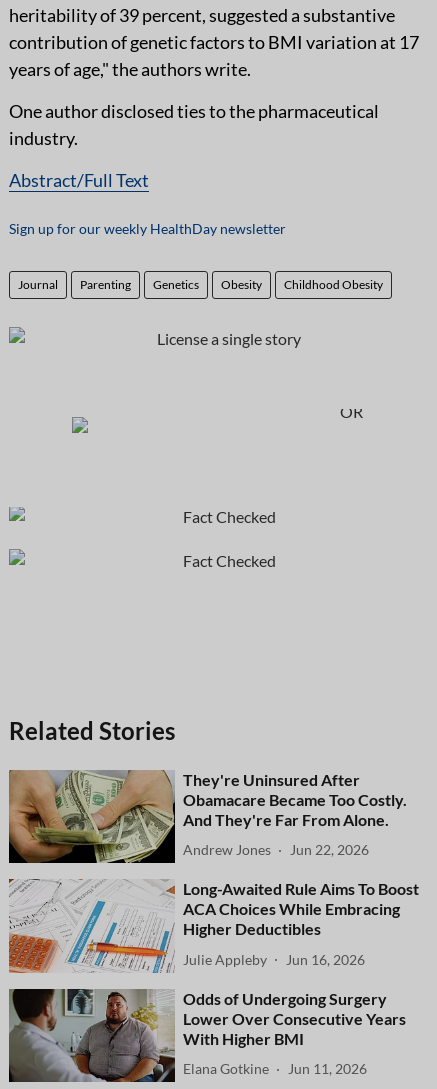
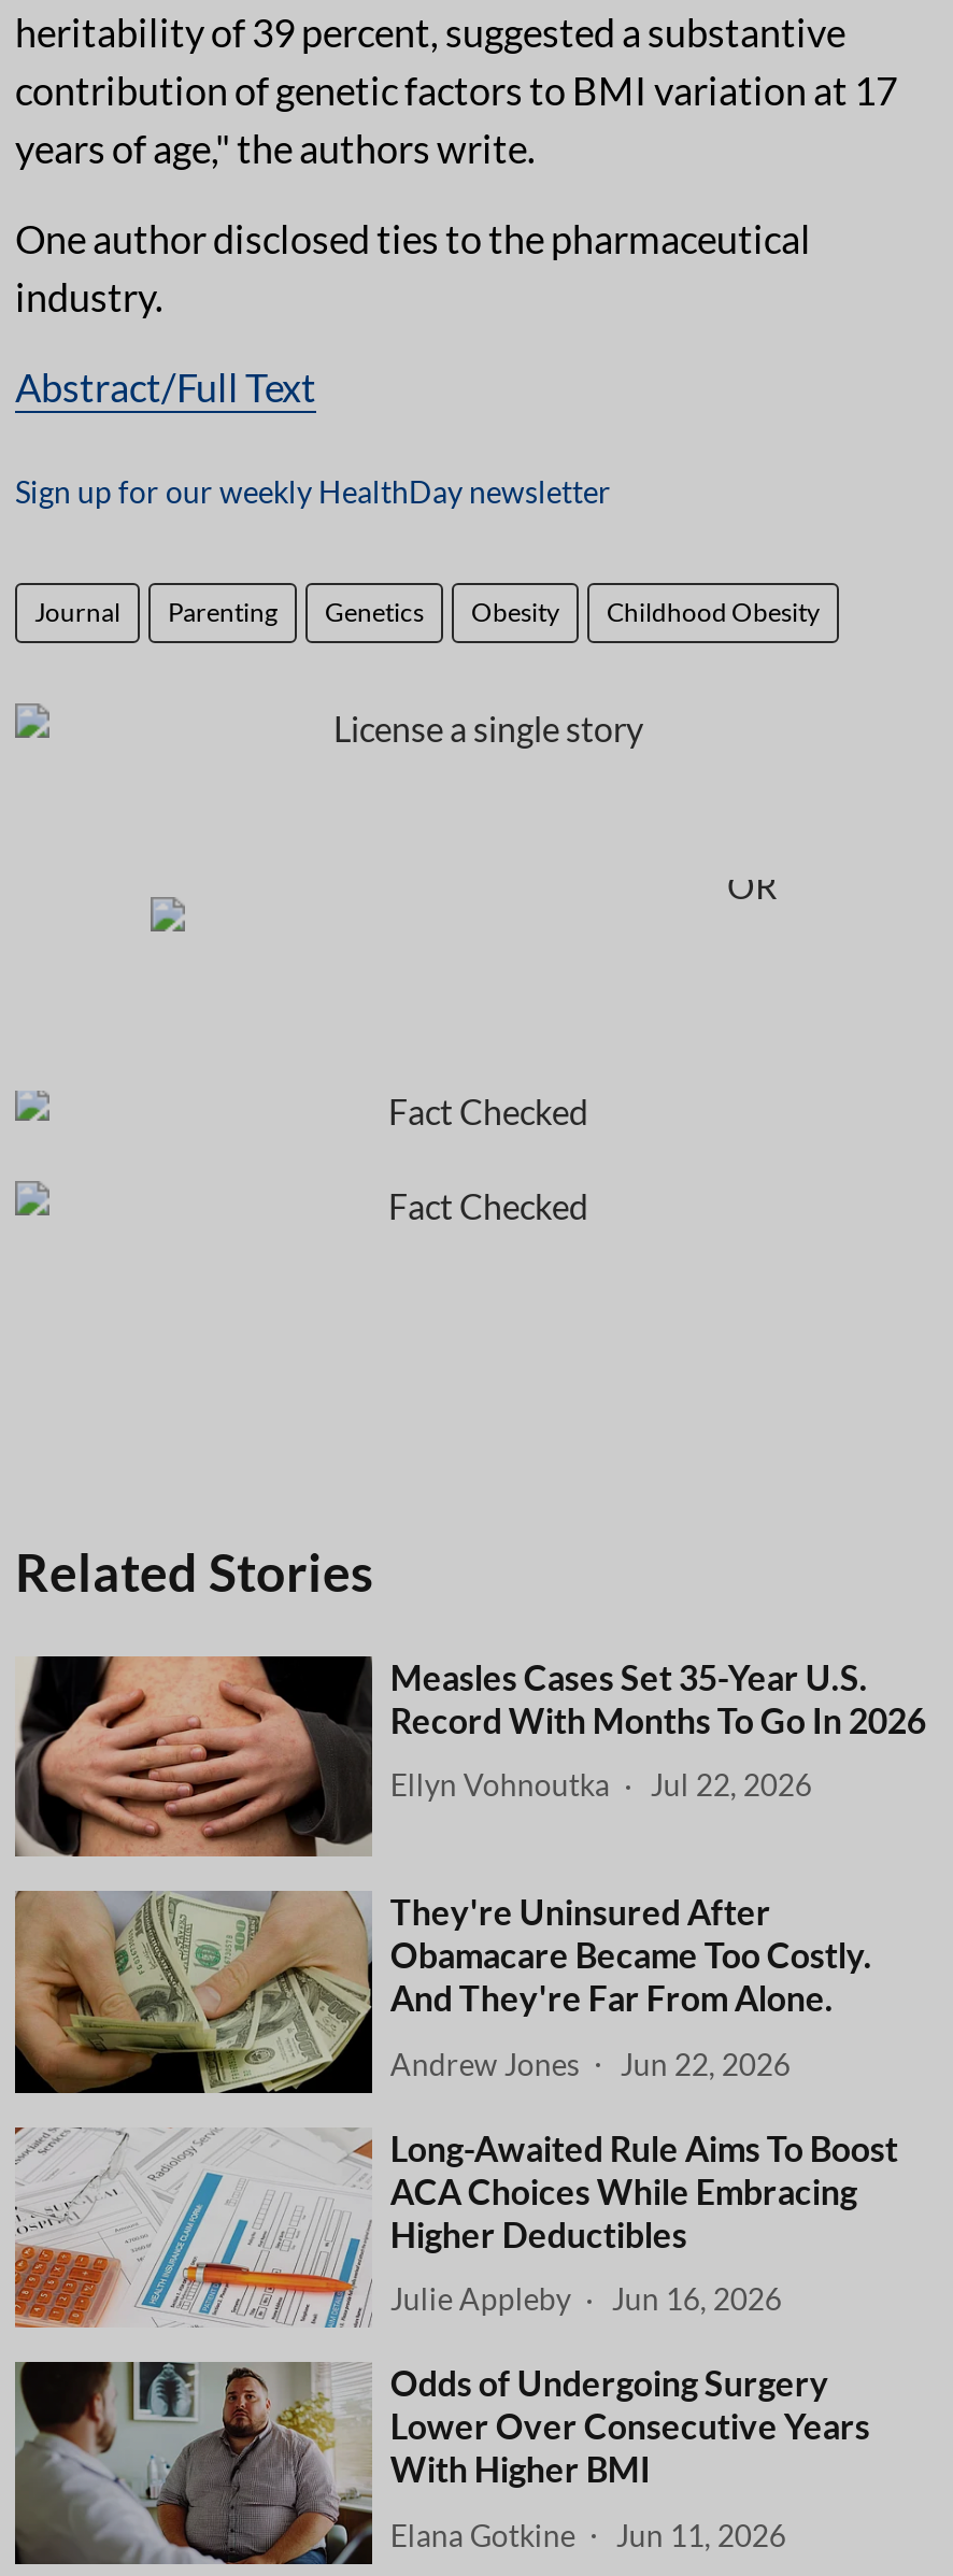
none -> [13,1654,926,1859] [image] | Measles Cases Set 35-Year U.S. | Record With Months To Go In 2026 | Ellyn Vohnoutka | Jul 22, 2026

